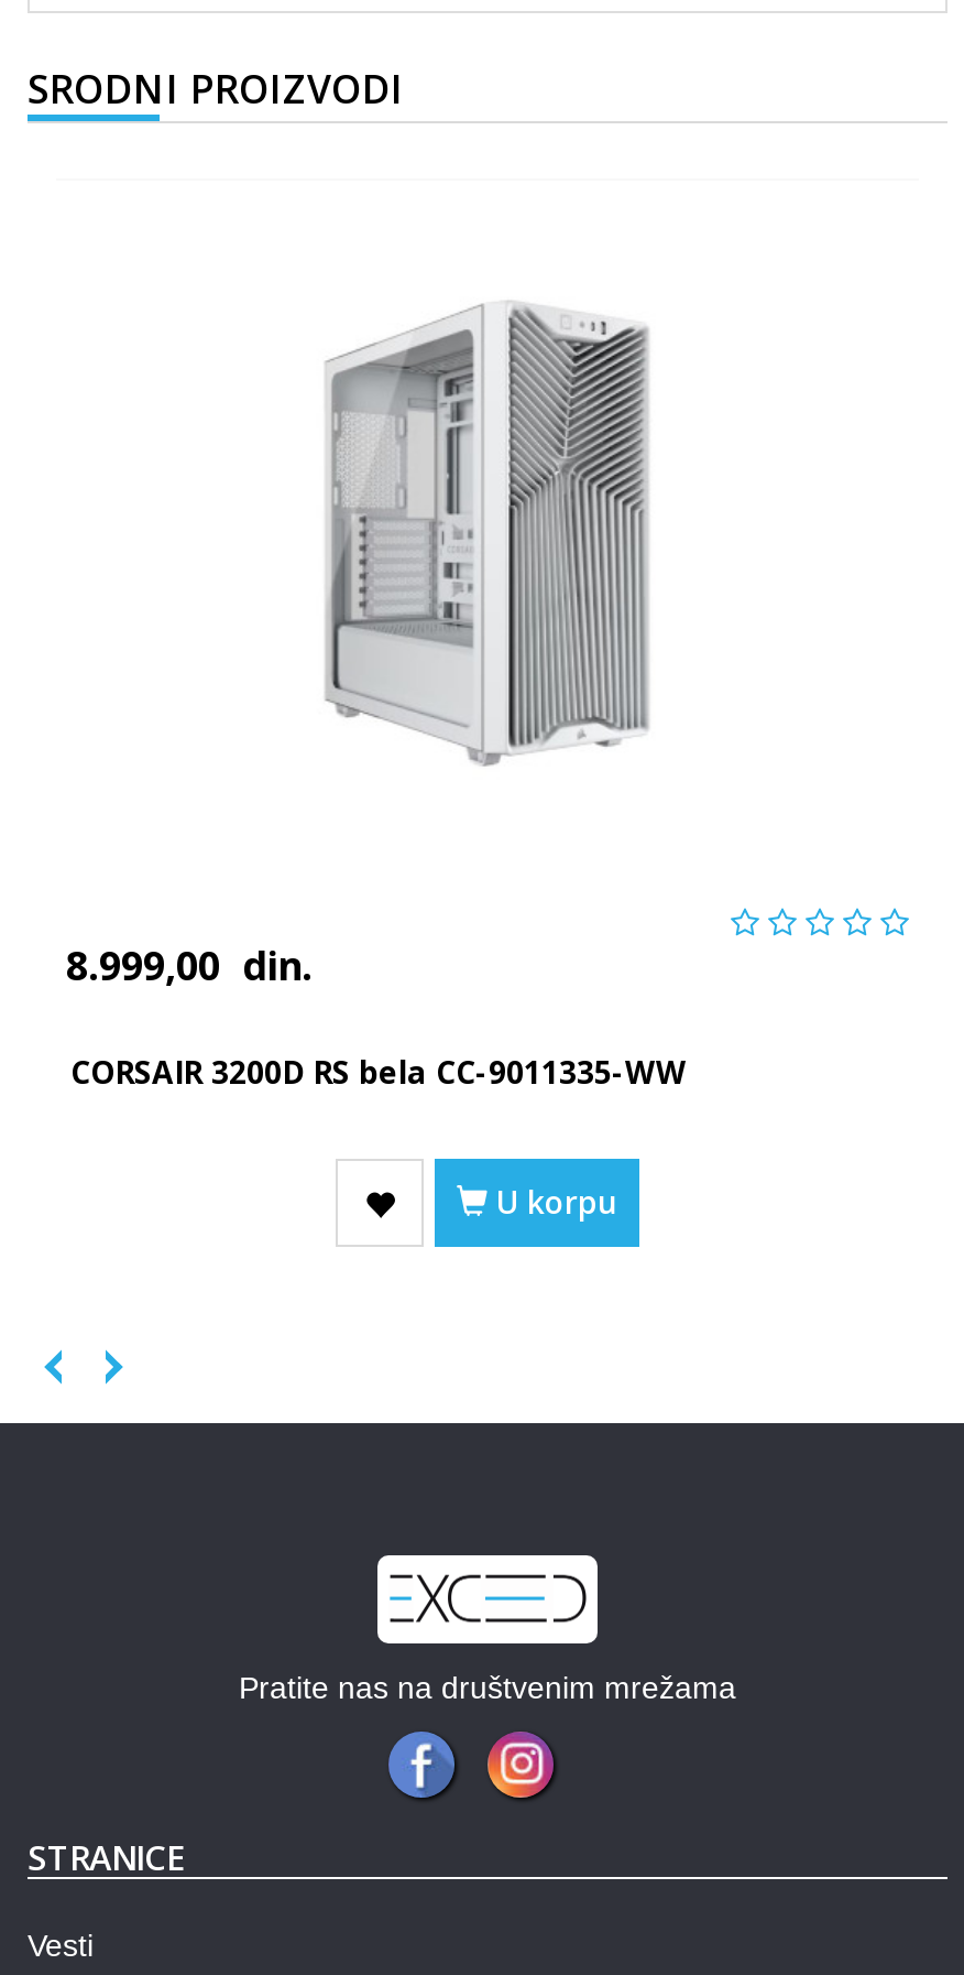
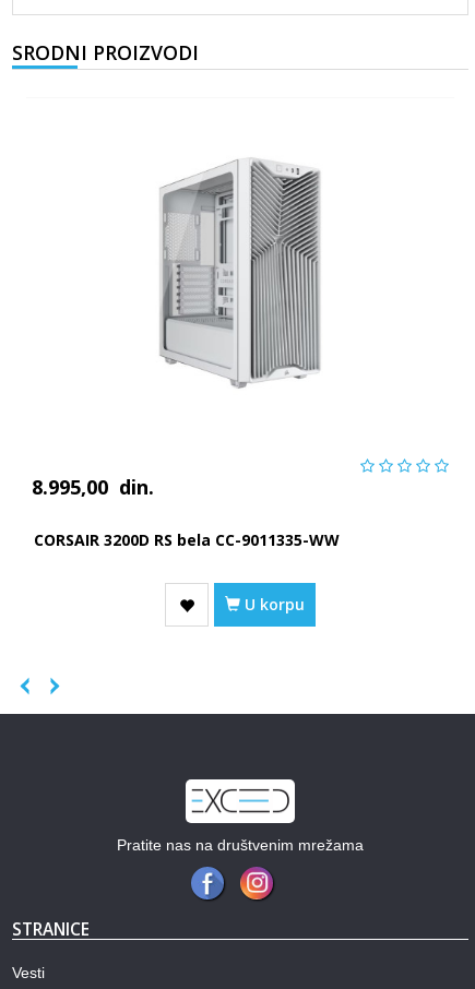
[66,937,313,990] 8.999,00 din. -> [31,473,153,499] 8.995,00 din.

